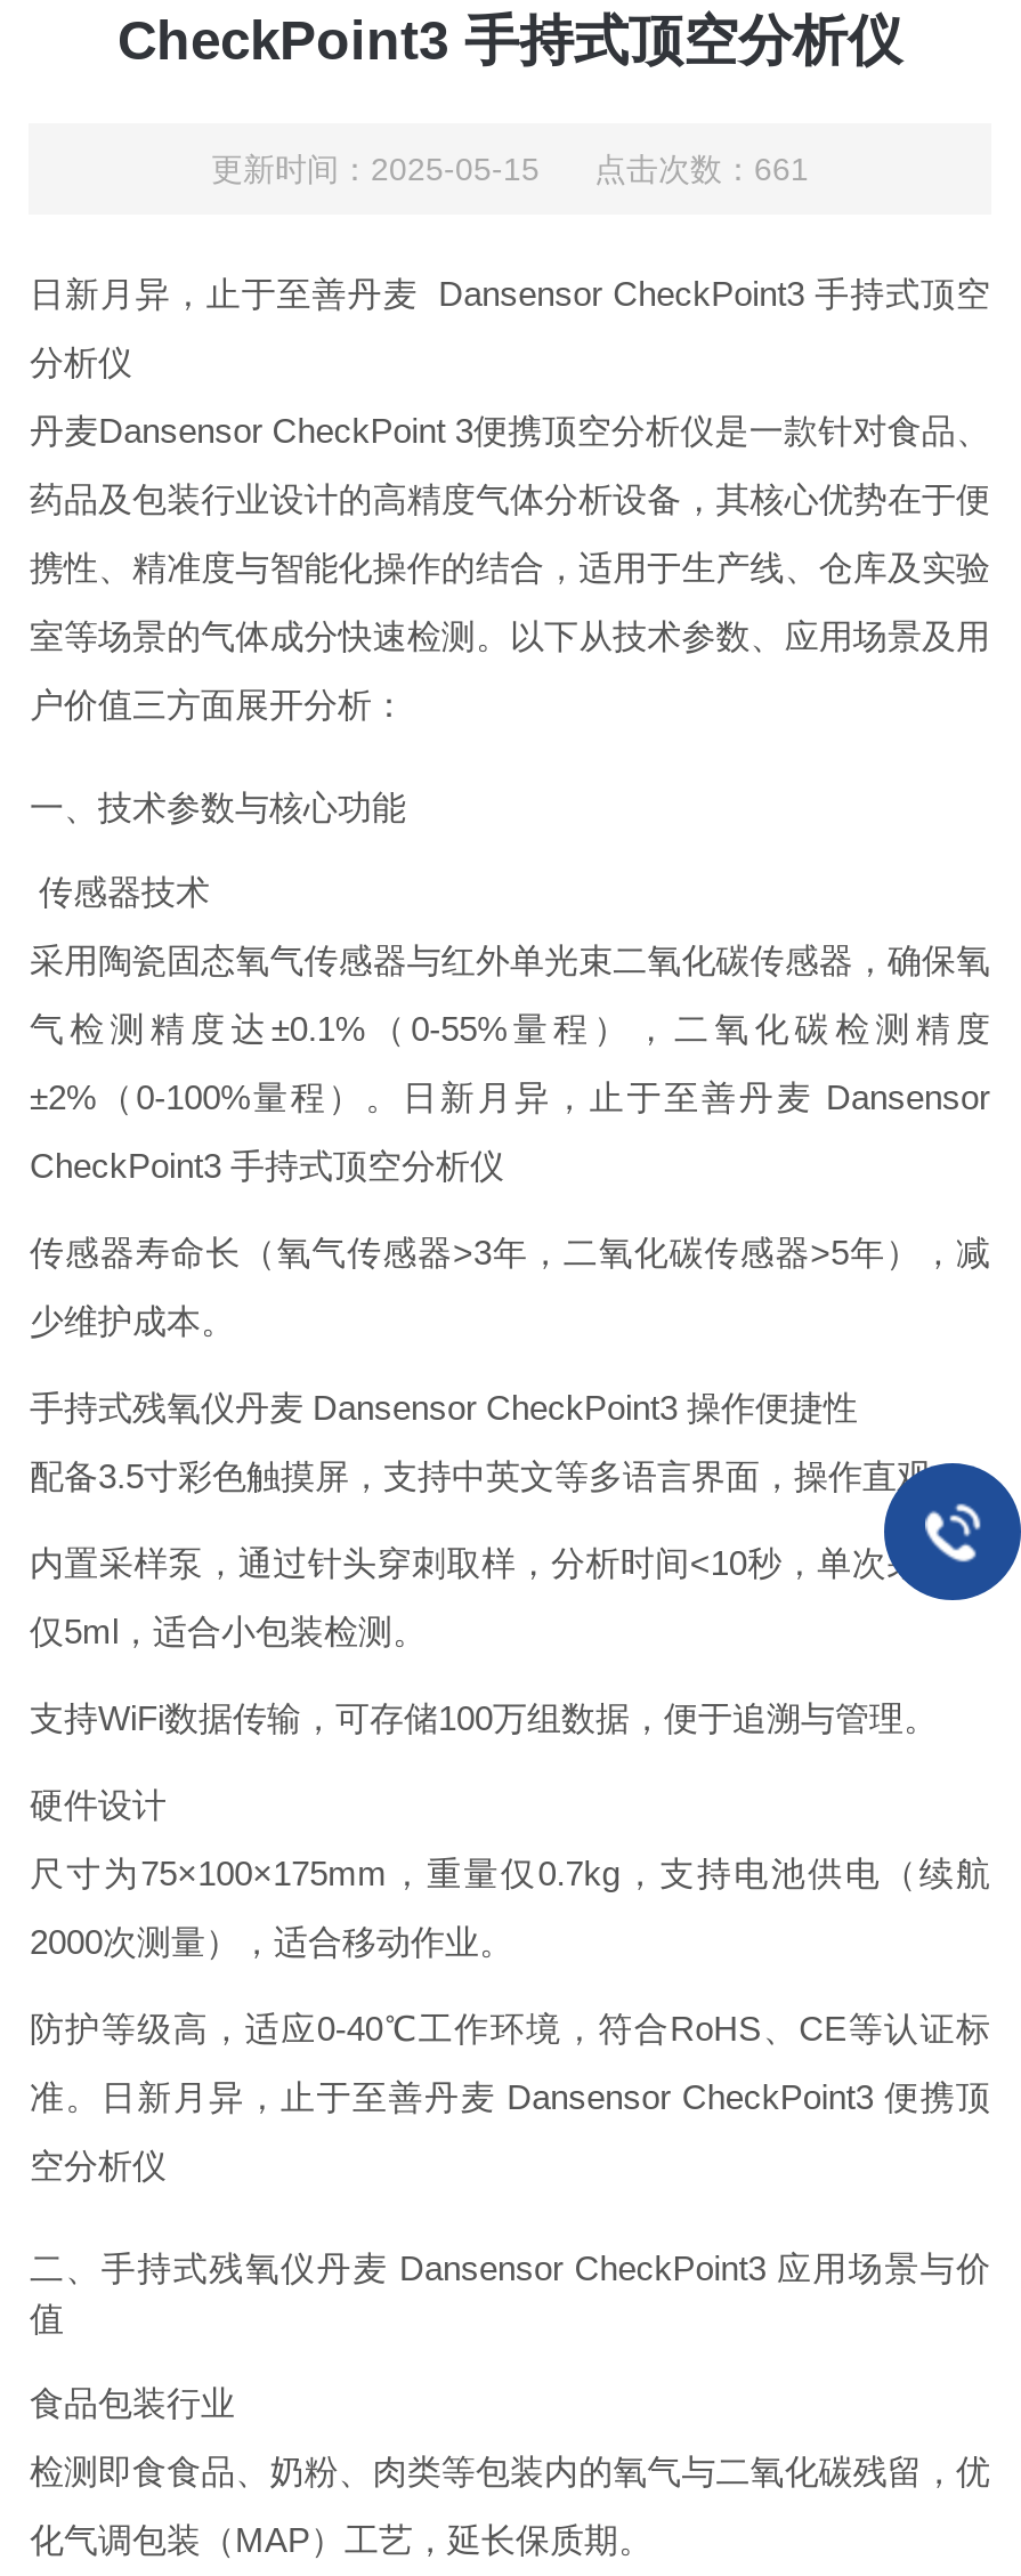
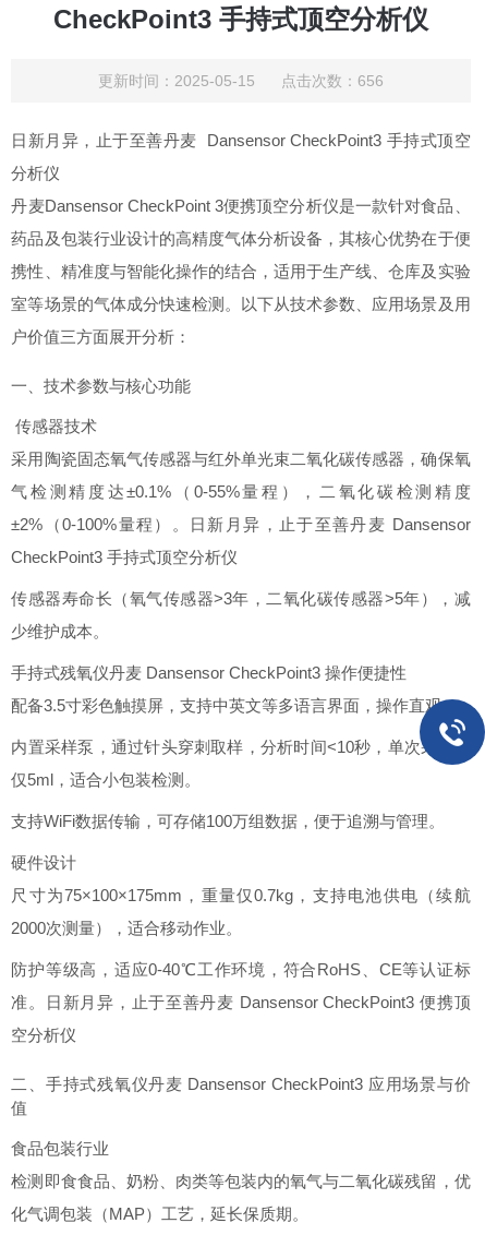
[211,151,809,187] 更新时间：2025-05-15 点击次数：661 -> [98,72,384,89] 更新时间：2025-05-15 点击次数：656

